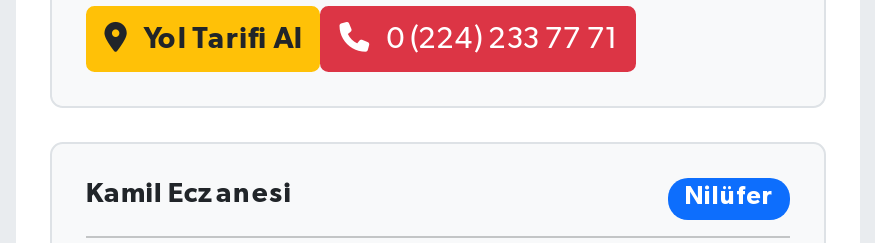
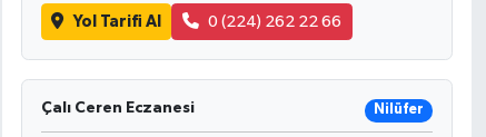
[386,23,616,53] 0 (224) 233 77 71 -> [208,13,342,30] 0 (224) 262 22 66
[86,180,292,208] Kamil Eczanesi -> [41,100,194,116] Çalı Ceren Eczanesi

